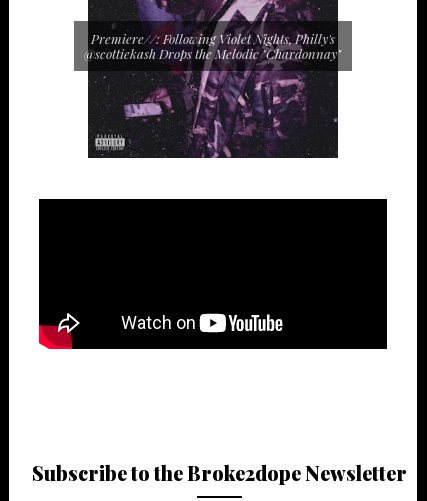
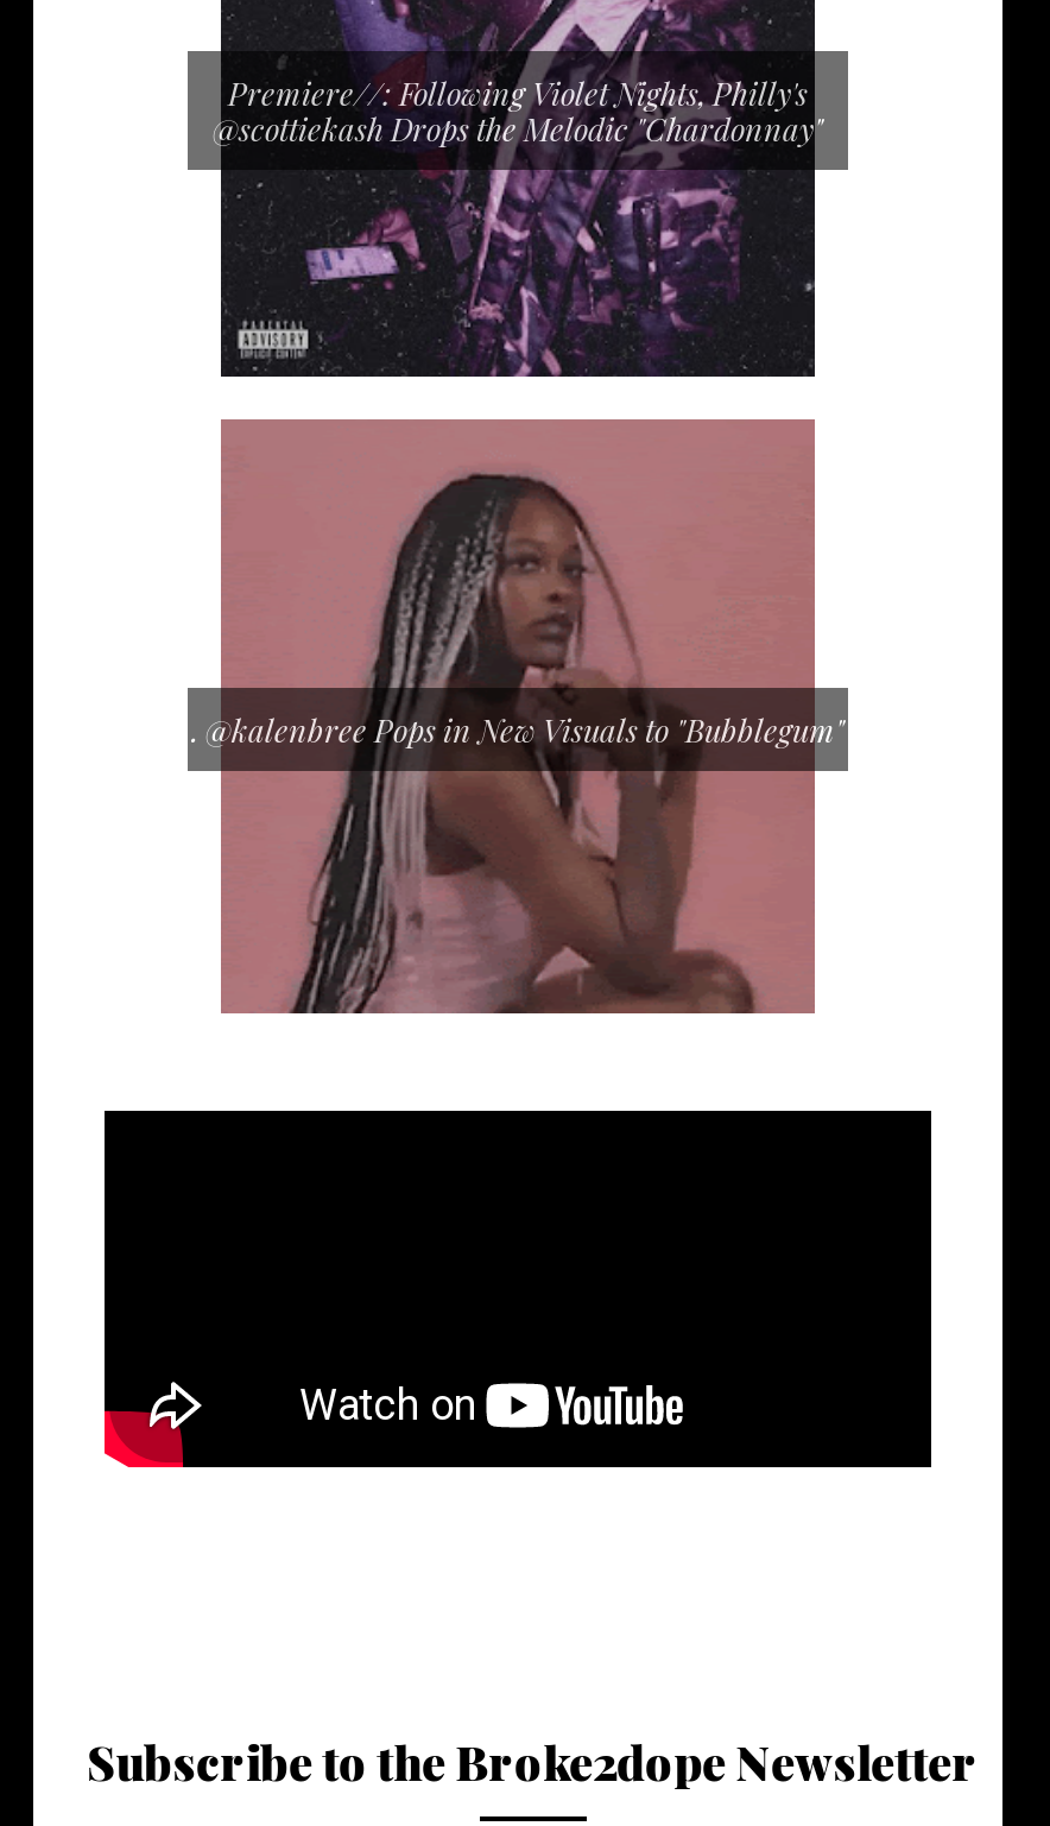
none -> [188,767,848,1015] [image]
none -> [191,418,845,749] [image] | . @kalenbree Pops in New Visuals to "Bubblegum"

